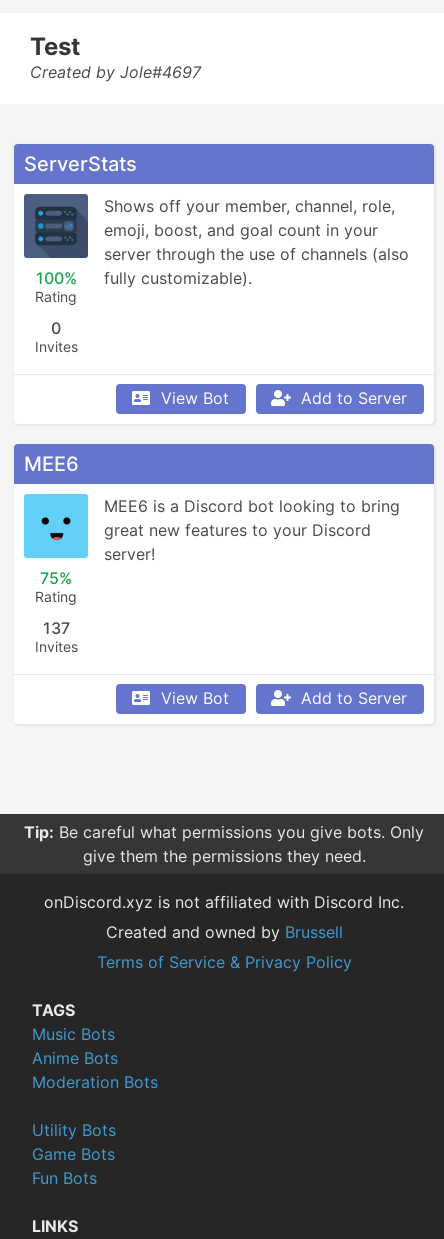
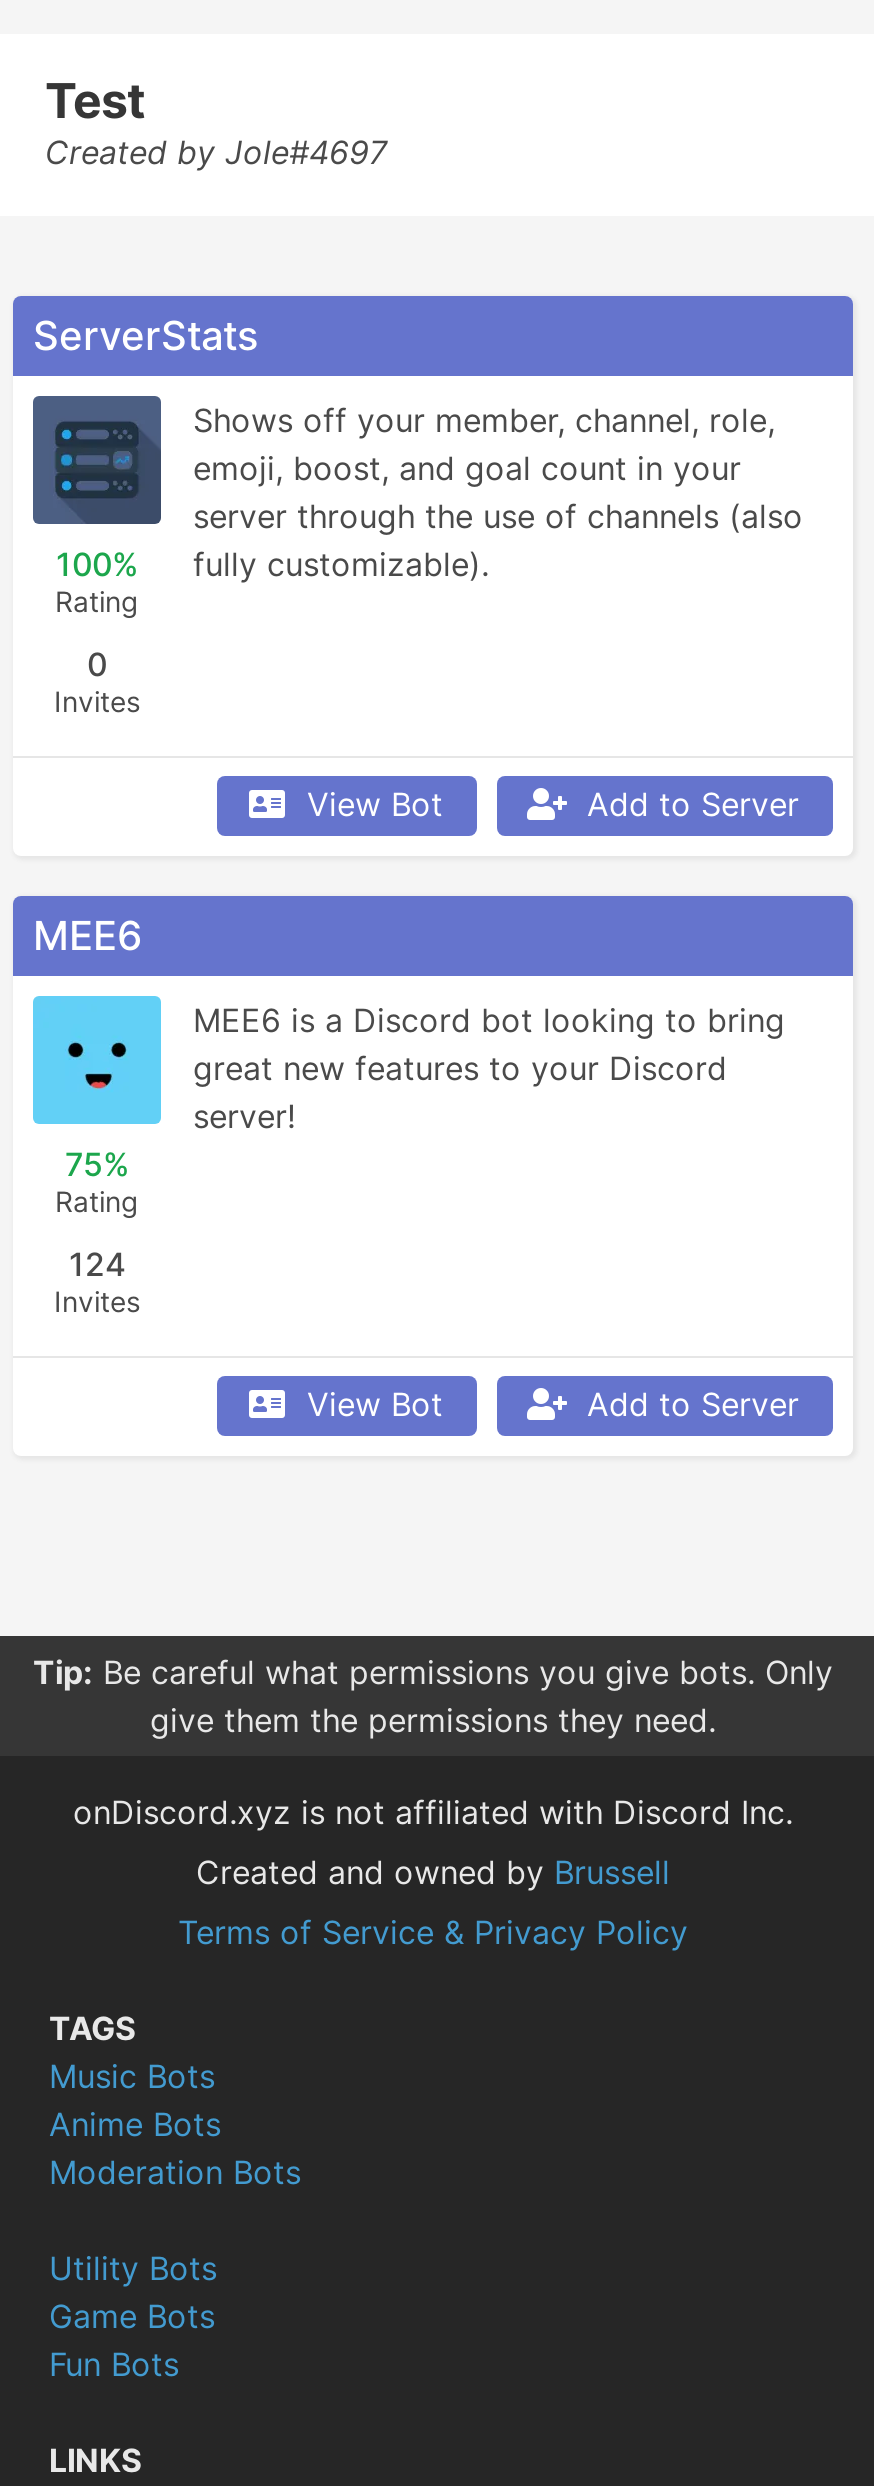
[42,618,69,638] 137 -> [69,1244,125,1284] 124

